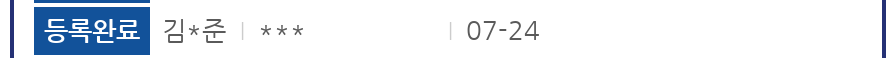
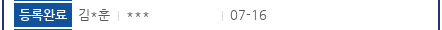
[162,14,226,44] 김*준 -> [78,7,110,22] 김*훈
[466,14,540,44] 07-24 -> [230,7,267,22] 07-16

